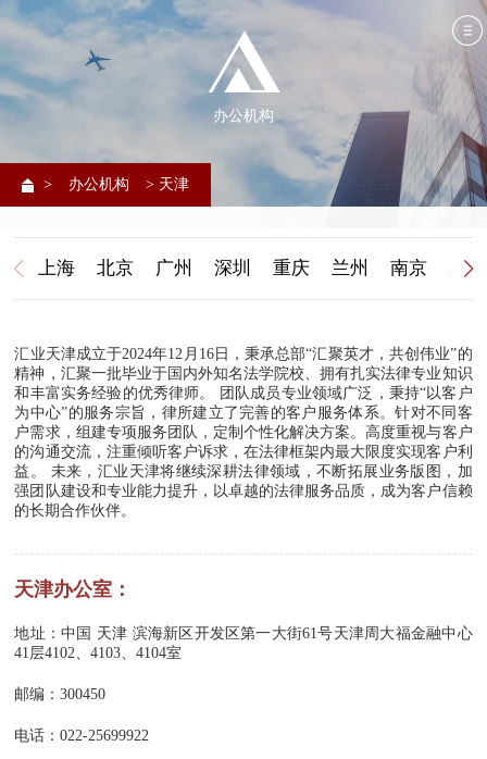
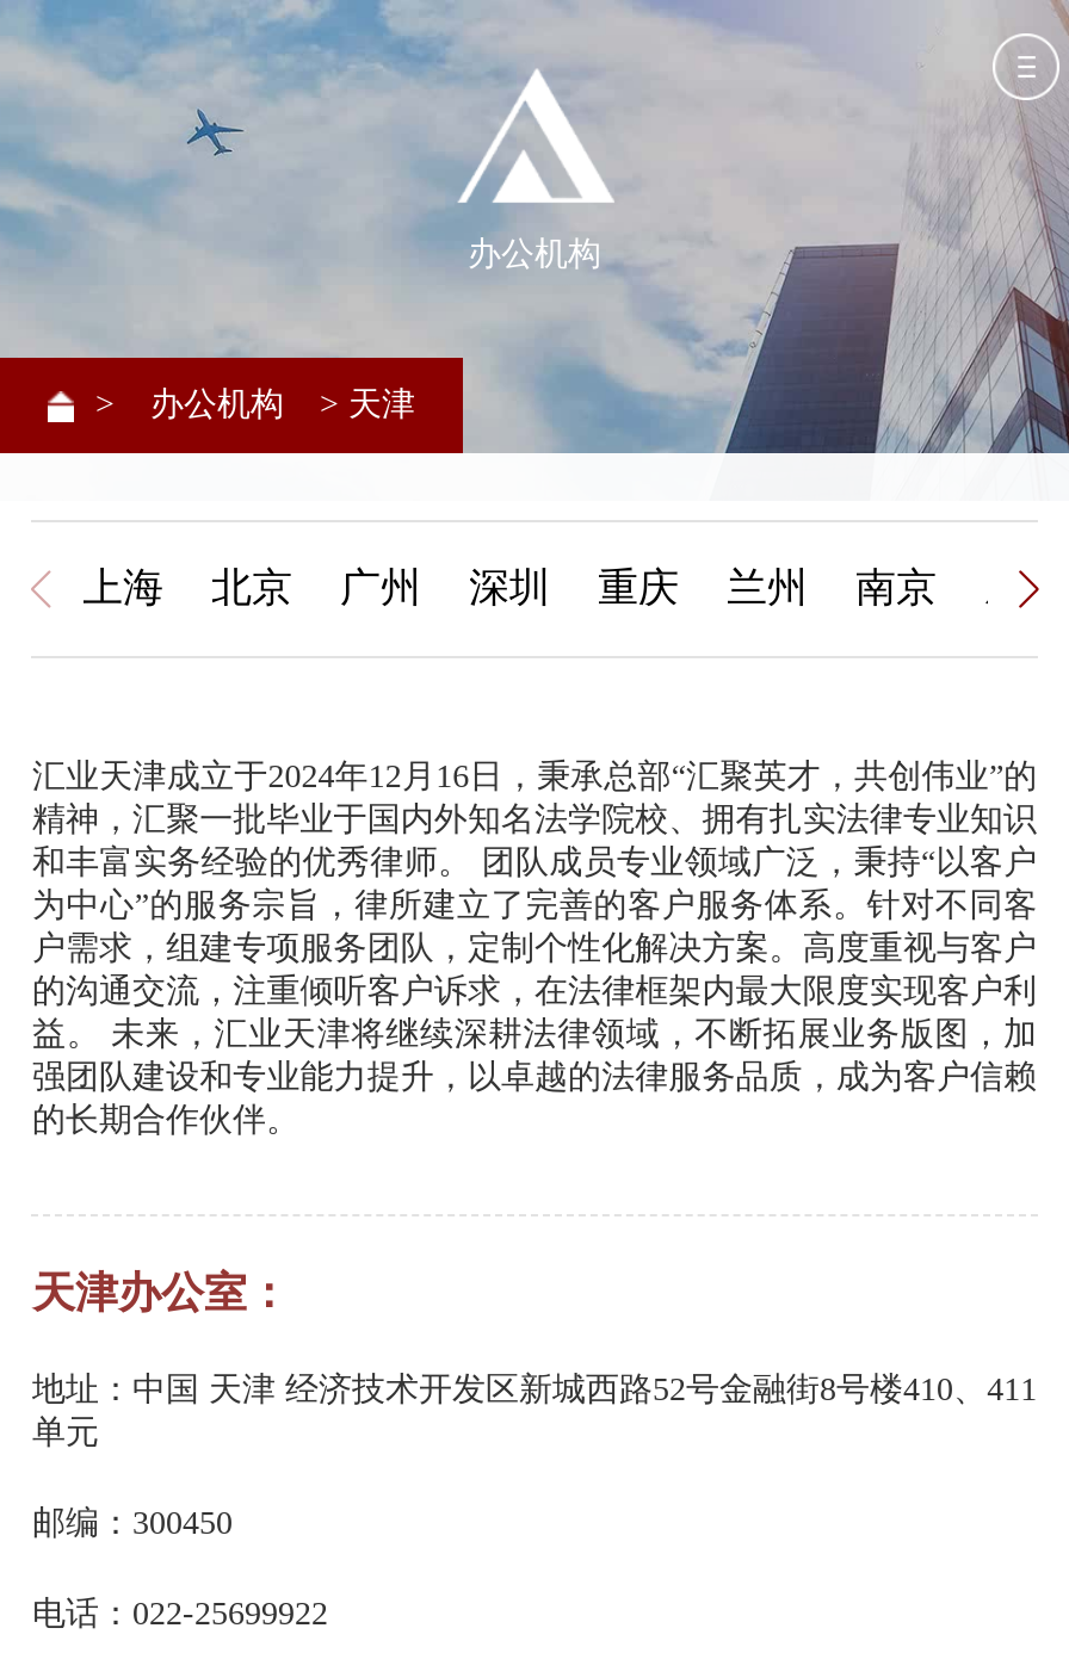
[15,625,472,661] 地址：中国 天津 滨海新区开发区第一大街61号天津周大福金融中心 | 41层4102、4103、4104室 -> [32,1372,1037,1450] 地址：中国 天津 经济技术开发区新城西路52号金融街8号楼410、411 | 单元

